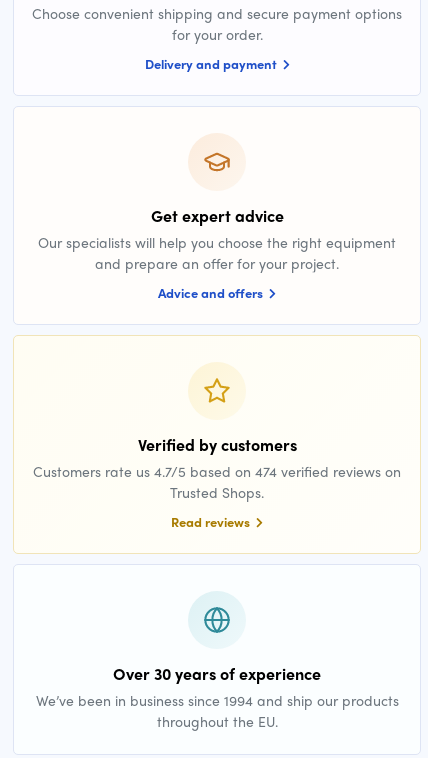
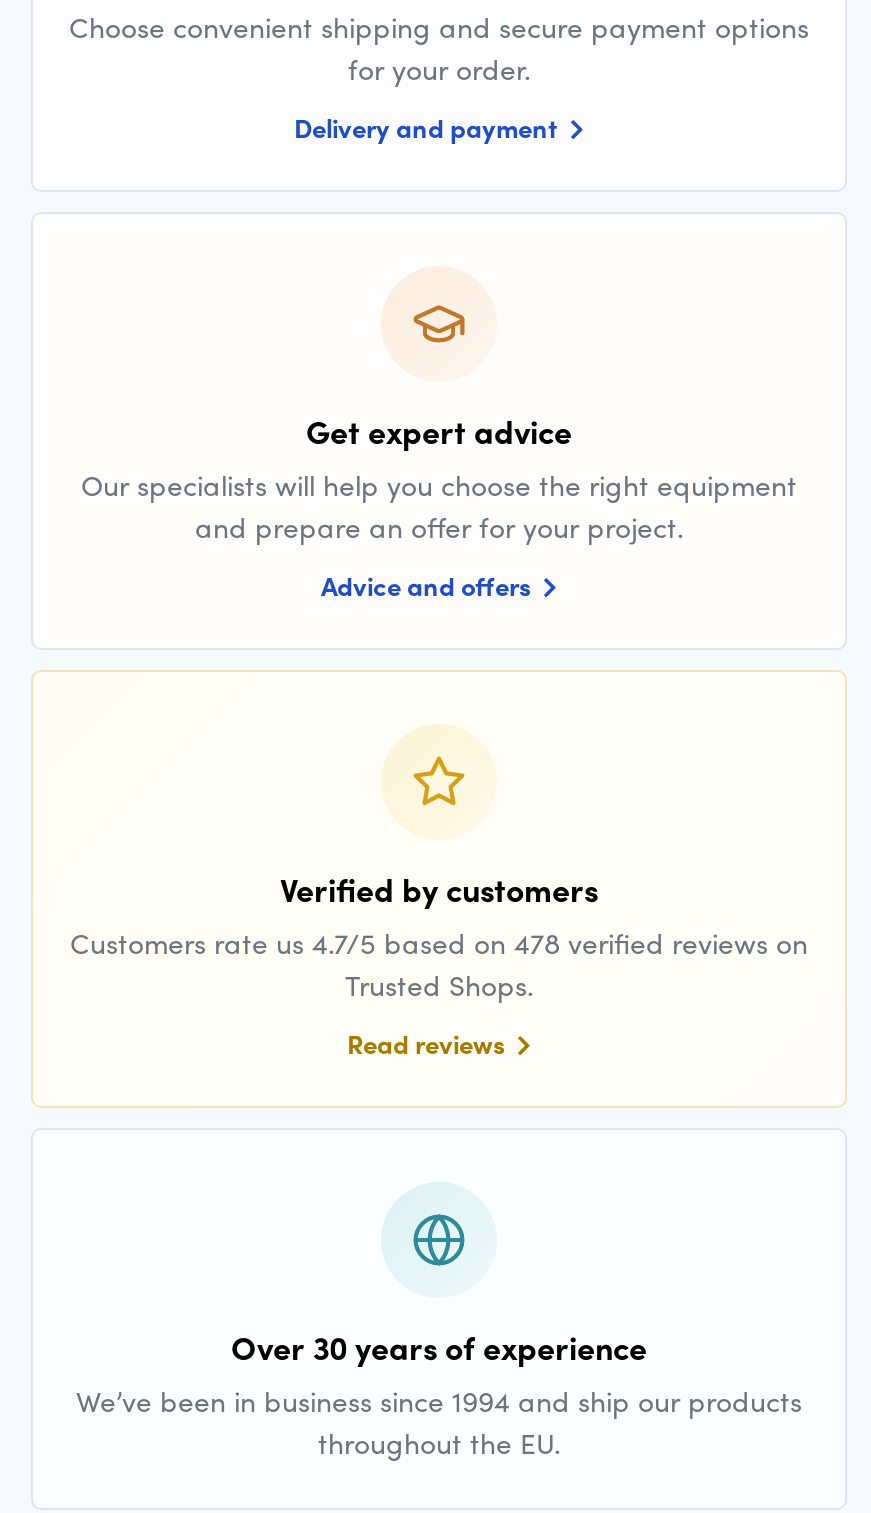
[33,461,401,481] Customers rate us 4.7/5 based on 474 verified reviews on -> [70,922,808,962] Customers rate us 4.7/5 based on 478 verified reviews on

